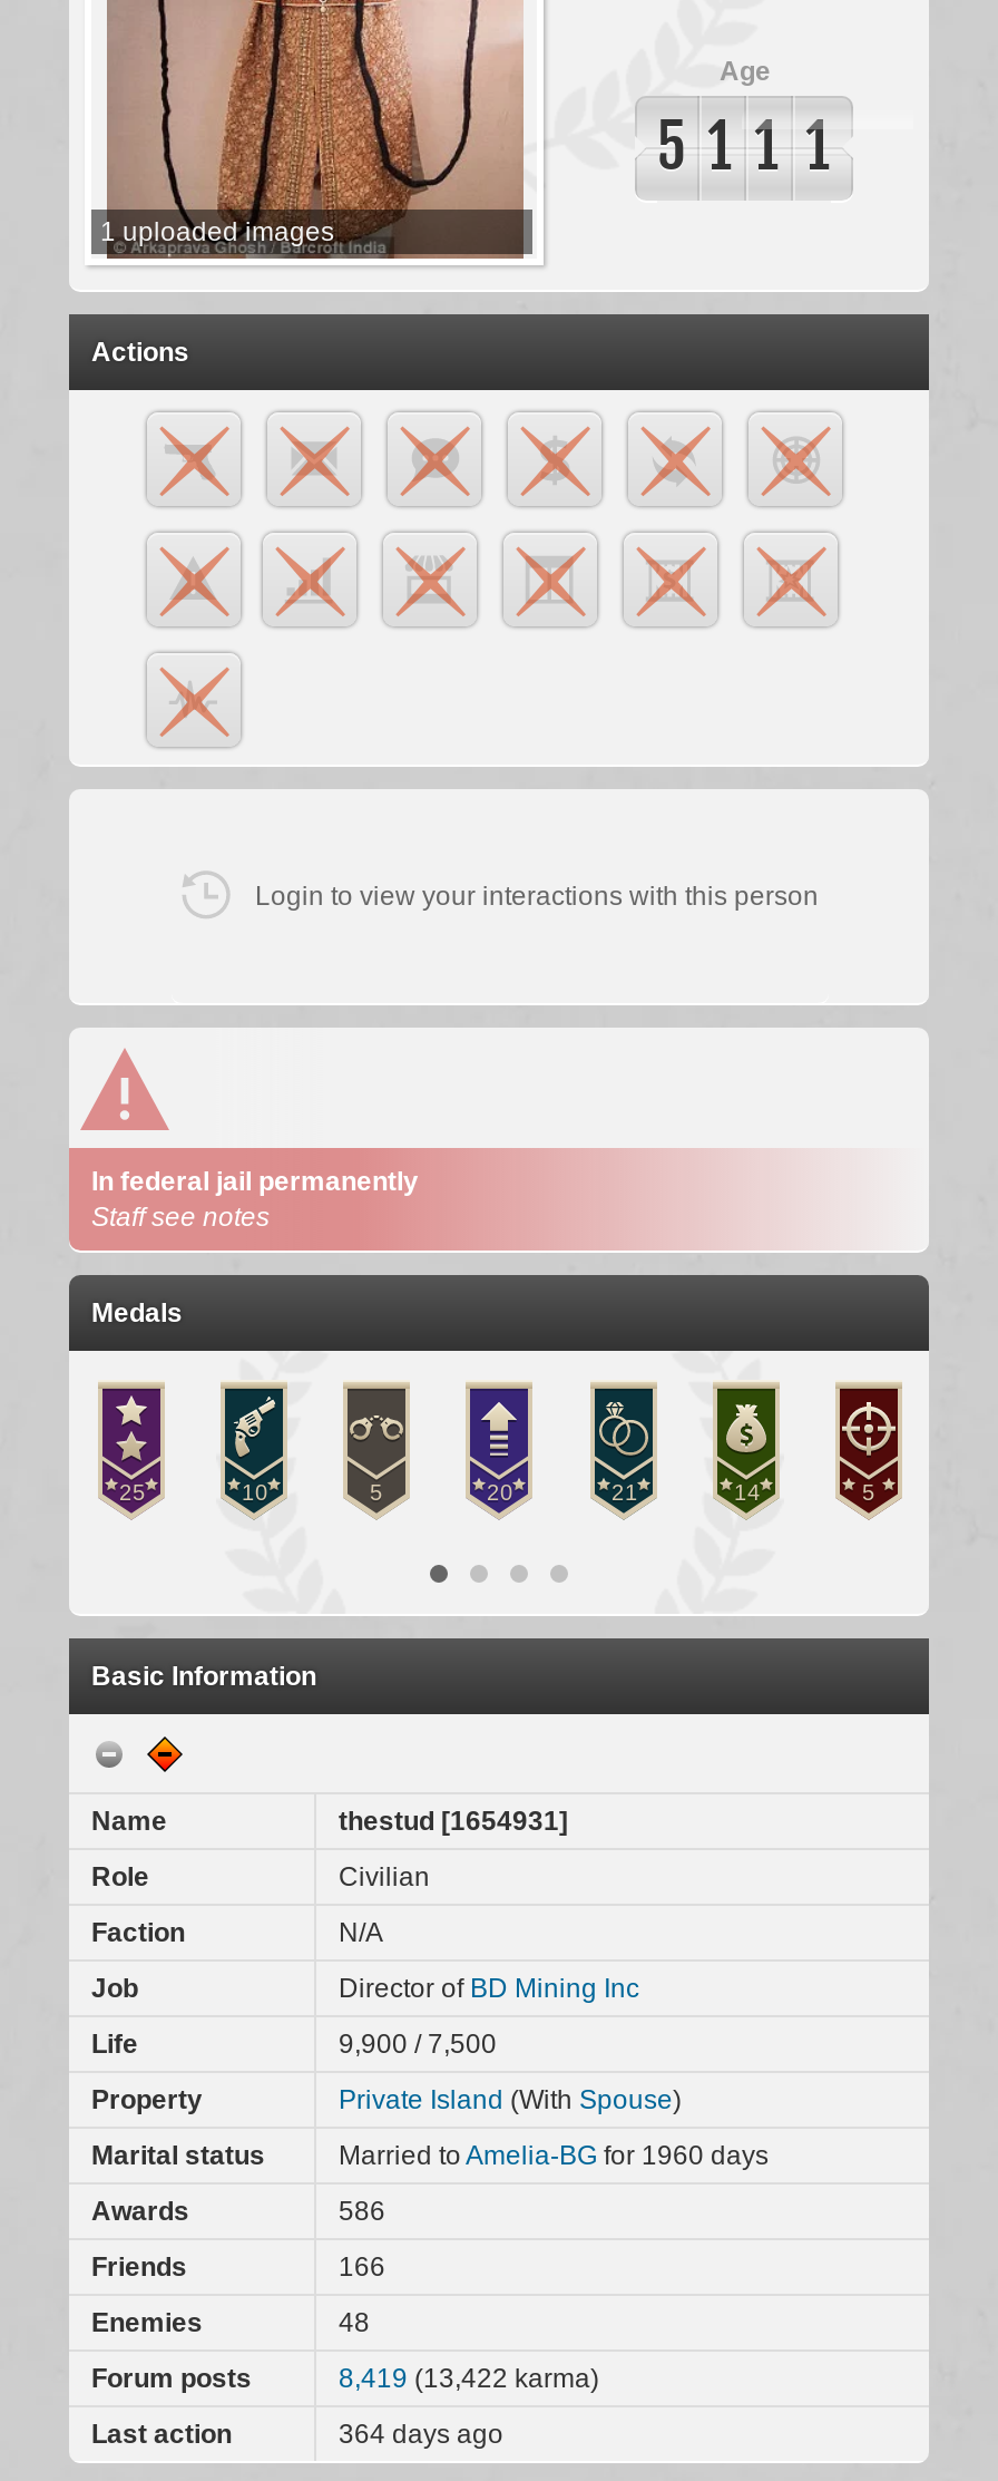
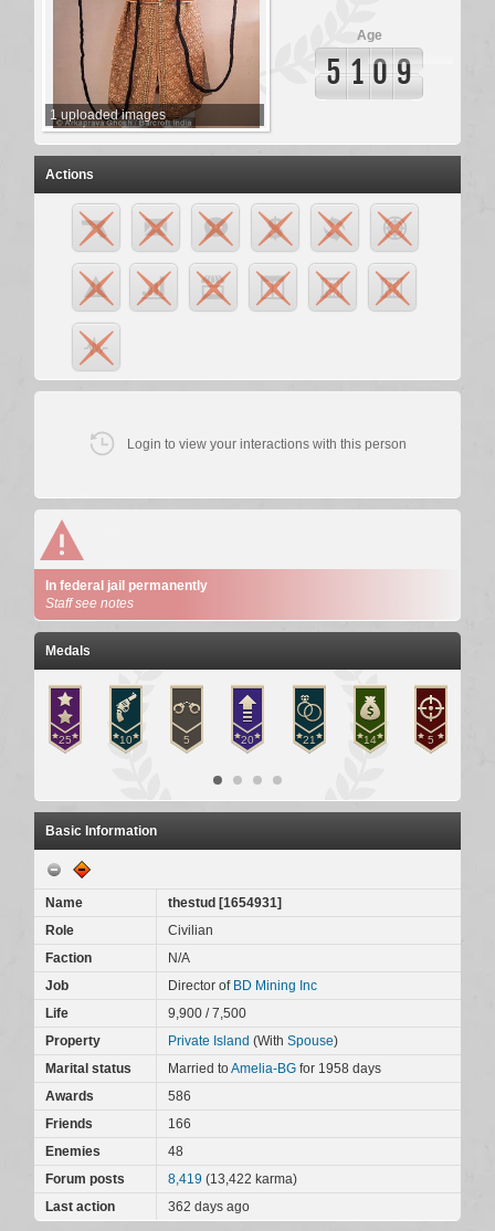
[656,109,830,185] 5 1 1 1 -> [325,54,412,92] 5 1 0 9
[339,2140,769,2172] Married to Amelia-BG for 1960 days -> [168,1061,381,1077] Married to Amelia-BG for 1958 days
[339,2419,503,2450] 364 days ago -> [168,1199,250,1215] 362 days ago

